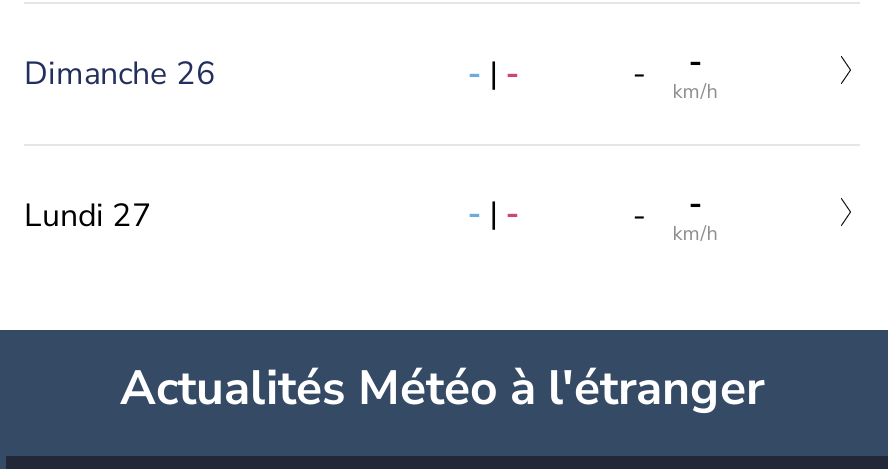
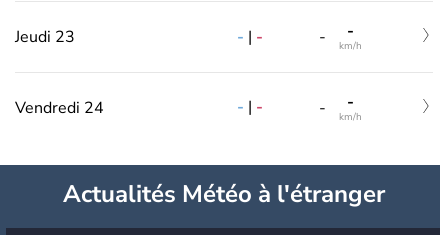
[24,52,216,96] Dimanche 26 -> [15,26,75,48] Jeudi 23
[24,194,152,238] Lundi 27 -> [15,97,104,119] Vendredi 24

